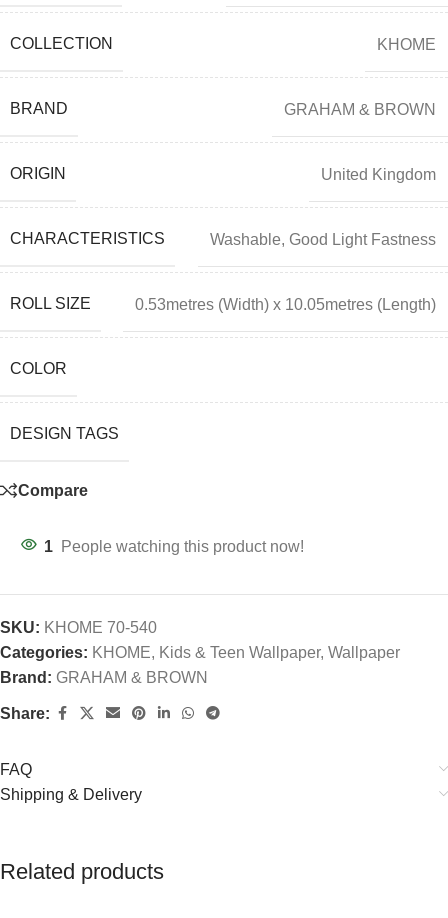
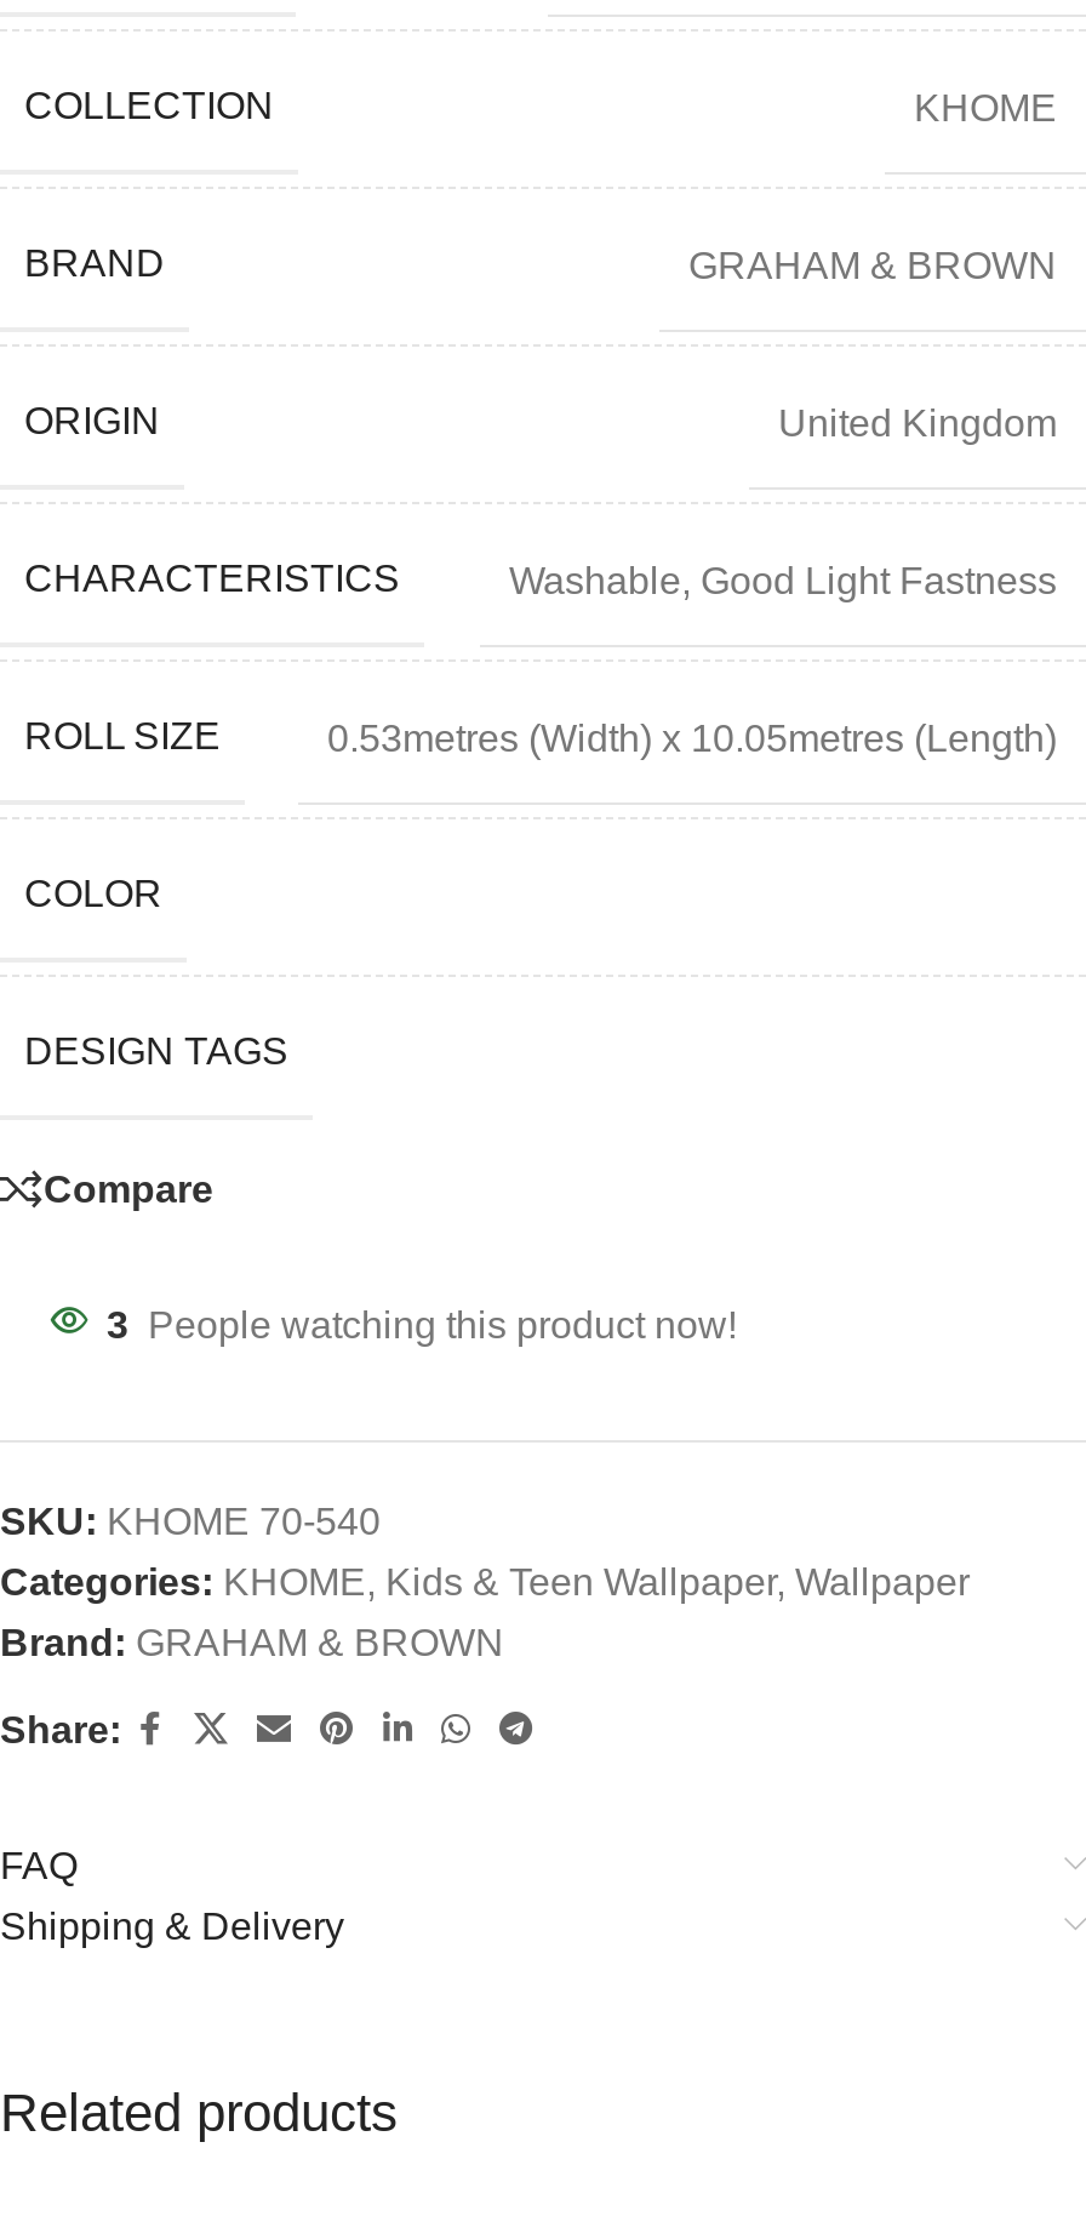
[44,538,304,555] 1 People watching this product now! -> [107,1304,737,1346] 3 People watching this product now!

